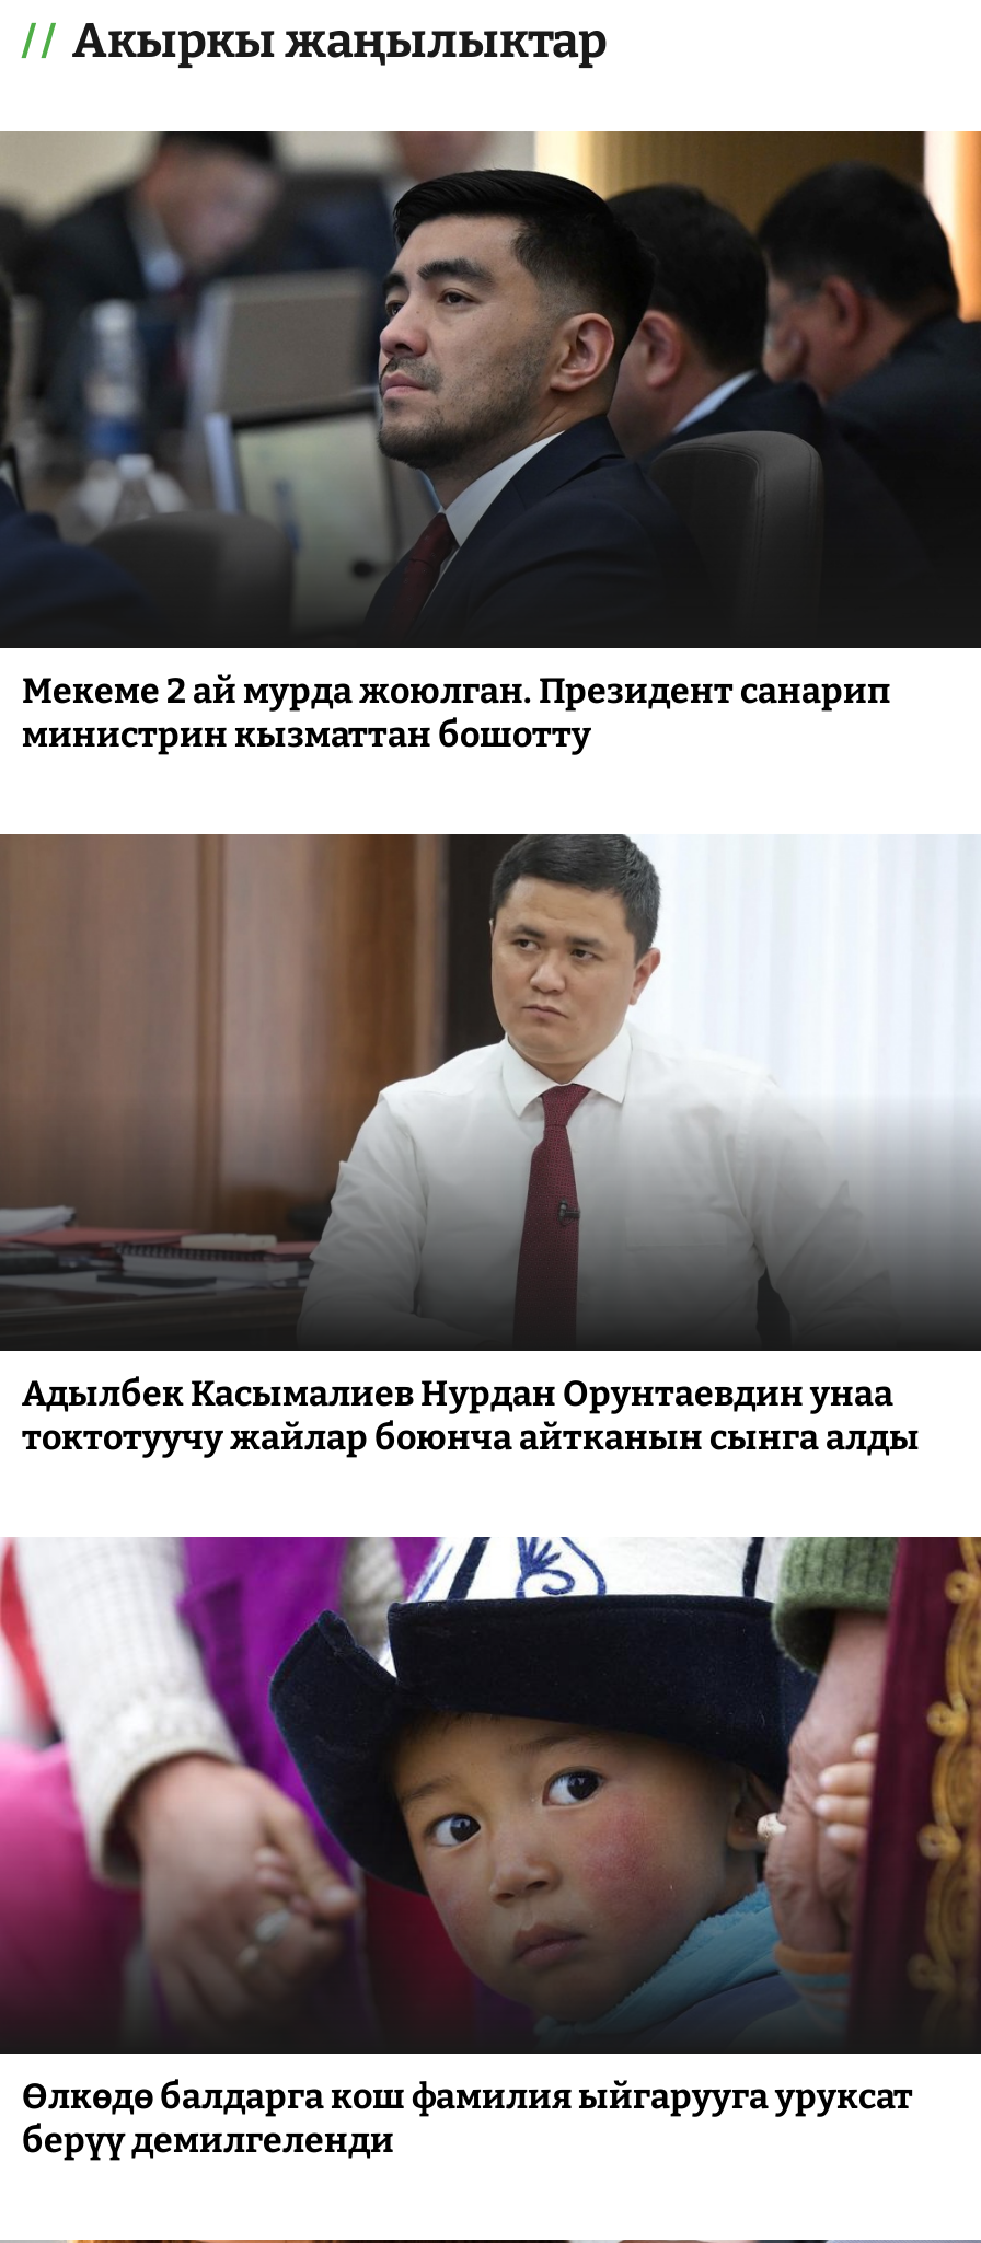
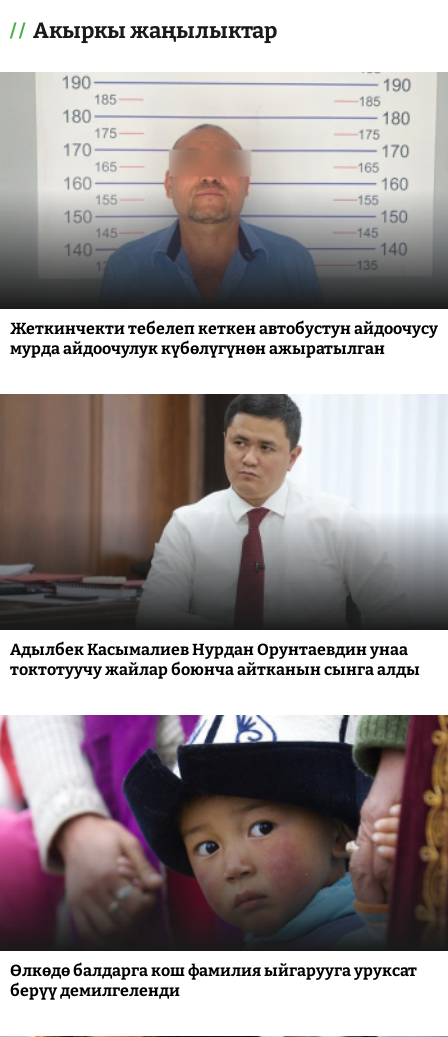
[7,128,974,755] [image] | Мекеме 2 ай мурда жоюлган. Президент санарип | министрин кызматтан бошотту -> [3,72,445,357] [image] | Жеткинчекти тебелеп кеткен автобустун айдоочусу | мурда айдоочулук күбөлүгүнөн ажыратылган

